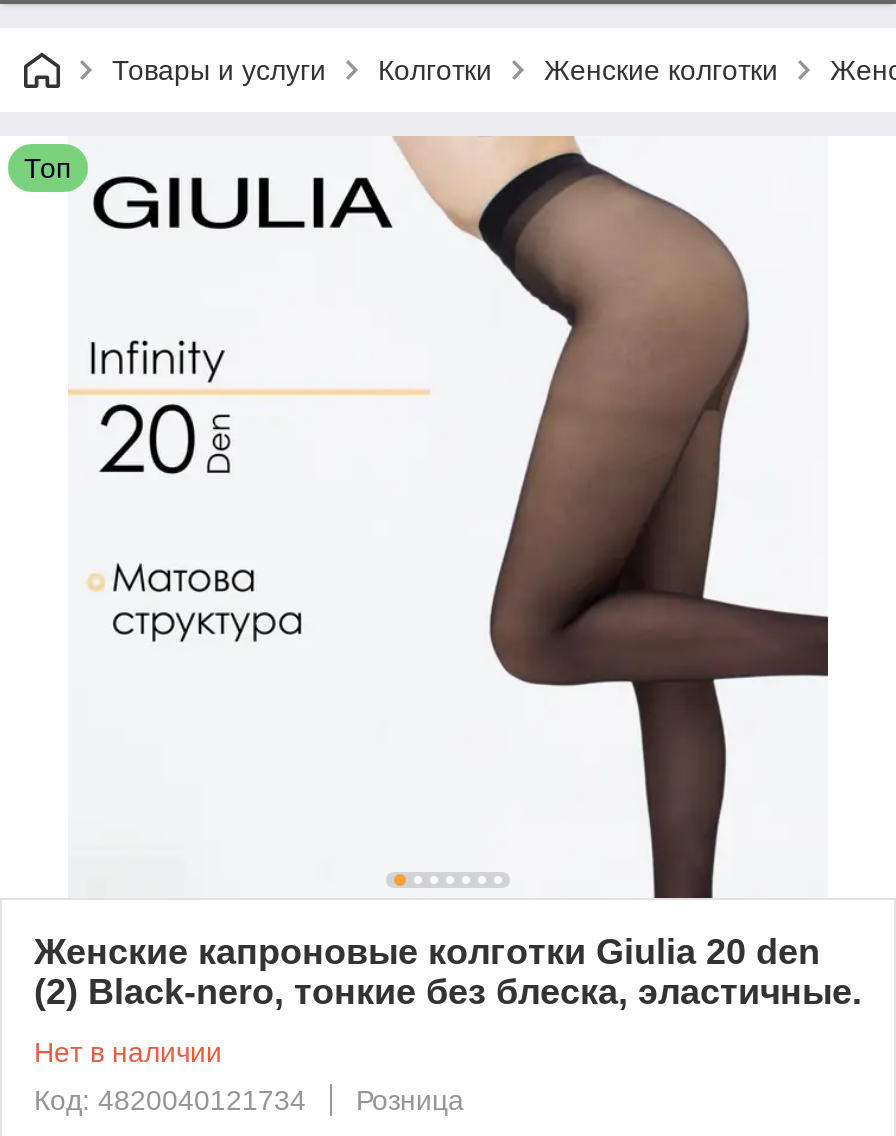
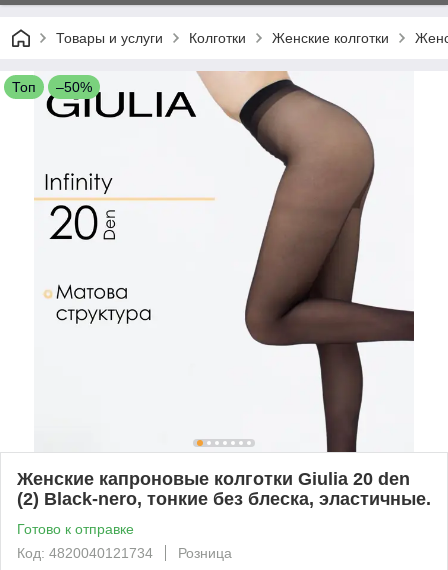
none -> [56,79,92,95] –50%
[34,1036,222,1068] Нет в наличии -> [17,521,134,537] Готово к отправке

